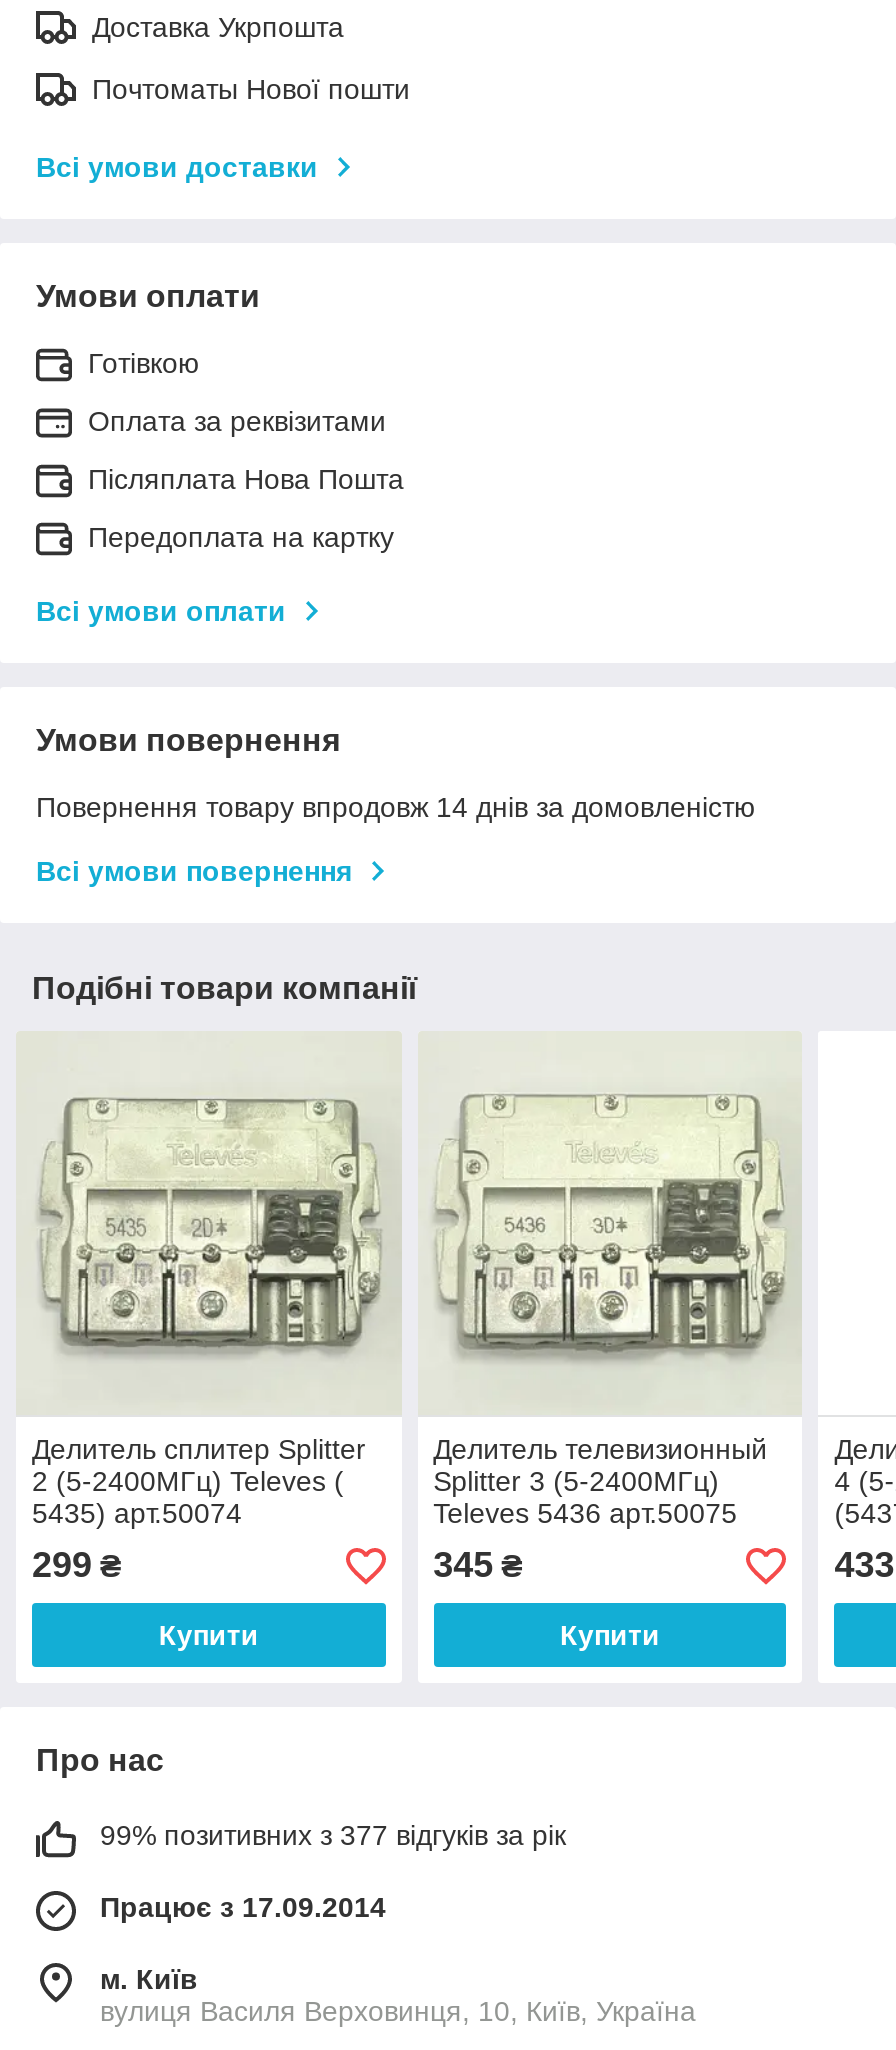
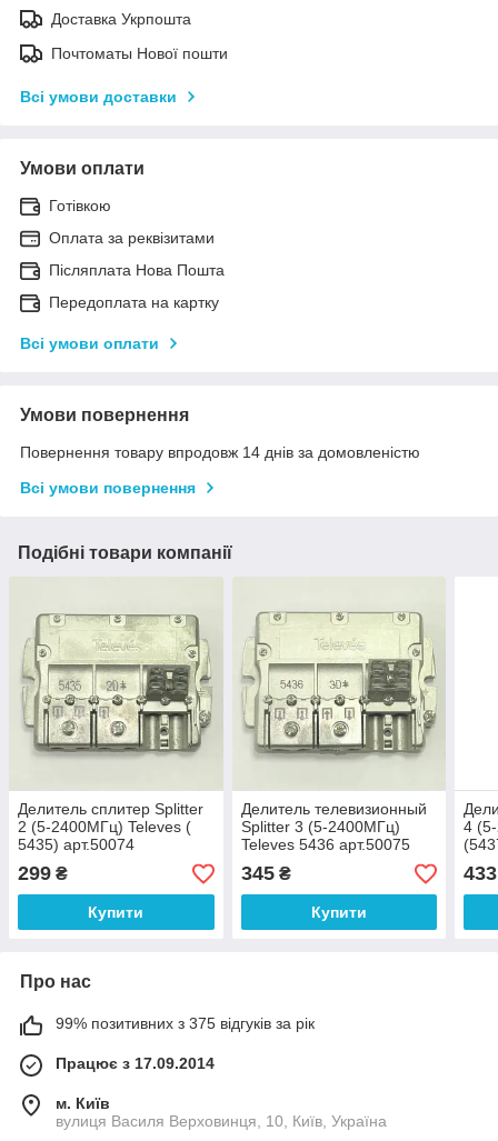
[100,1820,566,1852] 99% позитивних з 377 відгуків за рік -> [56,1015,315,1033] 99% позитивних з 375 відгуків за рік

